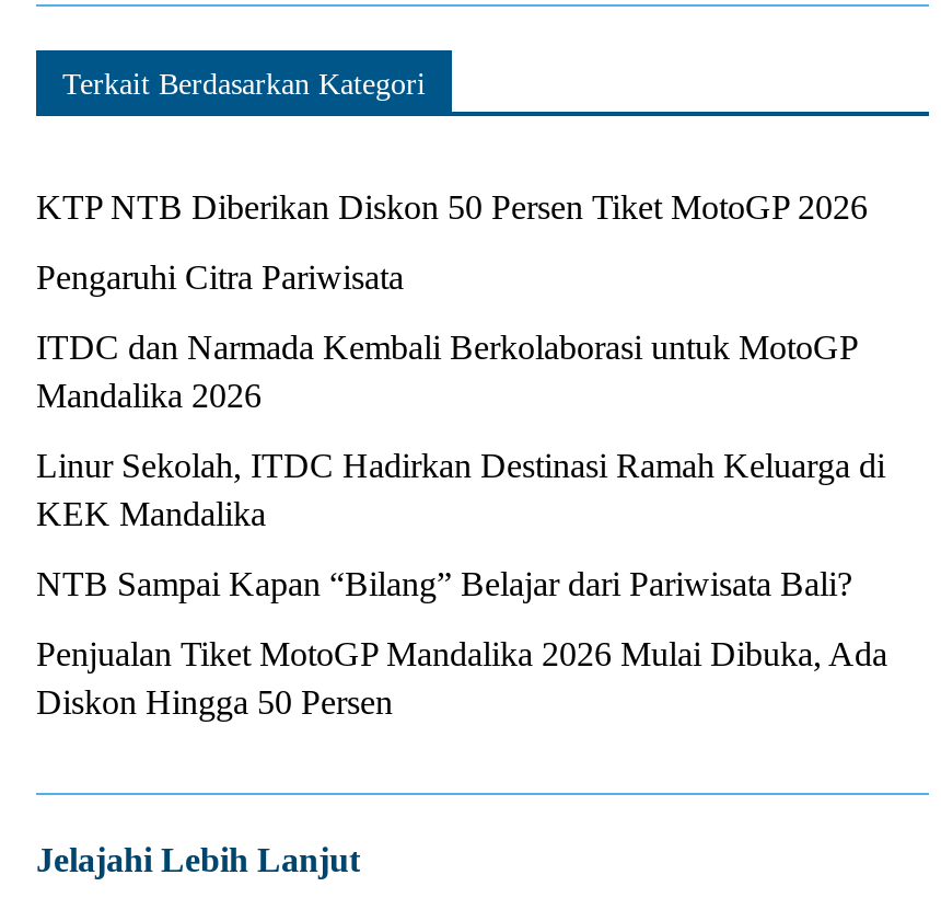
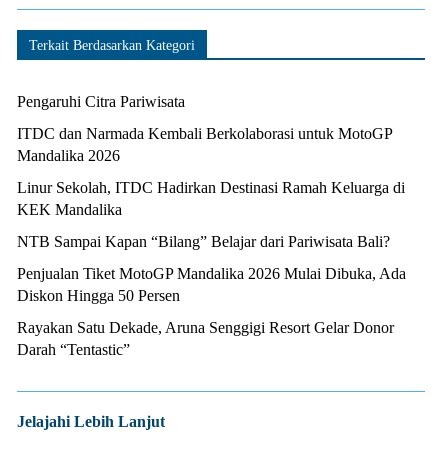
[36,189,868,227] KTP NTB Diberikan Diskon 50 Persen Tiket MotoGP 2026 -> none
moved [36,260,887,722] -> [17,92,406,303]: Pengaruhi Citra Pariwisata | ITDC dan Narmada Kembali Berkolaborasi untuk MotoGP | Mandalika 2026 | Linur Sekolah, ITDC Hadirkan Destinasi Ramah Keluarga di | KEK Mandalika | NTB Sampai Kapan “Bilang” Belajar dari Pariwisata Bali? | Penjualan Tiket MotoGP Mandalika 2026 Mulai Dibuka, Ada | Diskon Hingga 50 Persen
none -> [17,318,394,357] Rayakan Satu Dekade, Aruna Senggigi Resort Gelar Donor | Darah “Tentastic”

